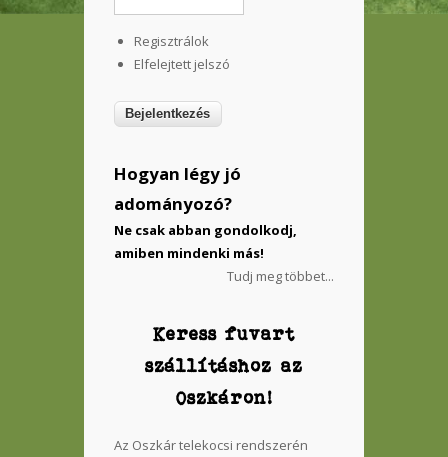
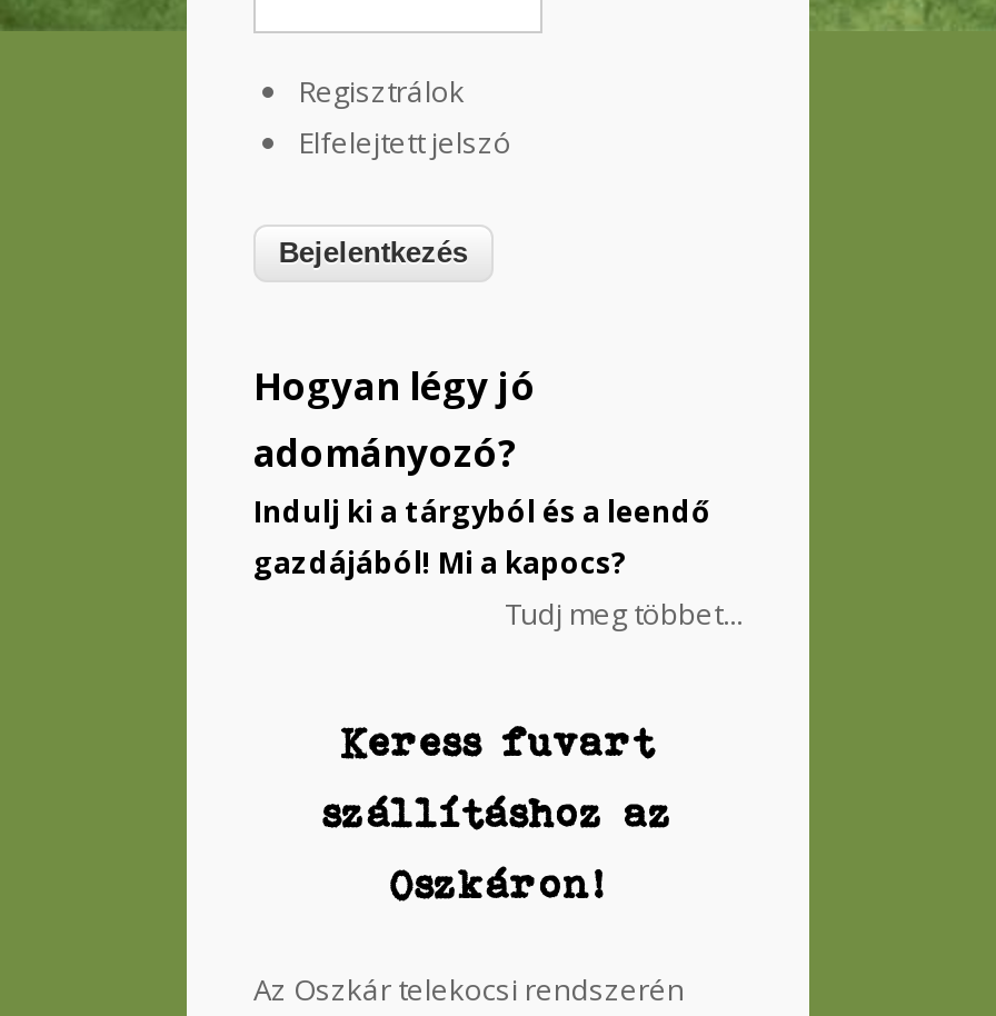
[114,220,297,261] Ne csak abban gondolkodj, | amiben mindenki más! -> [253,490,709,581] Indulj ki a tárgyból és a leendő | gazdájából! Mi a kapocs?

